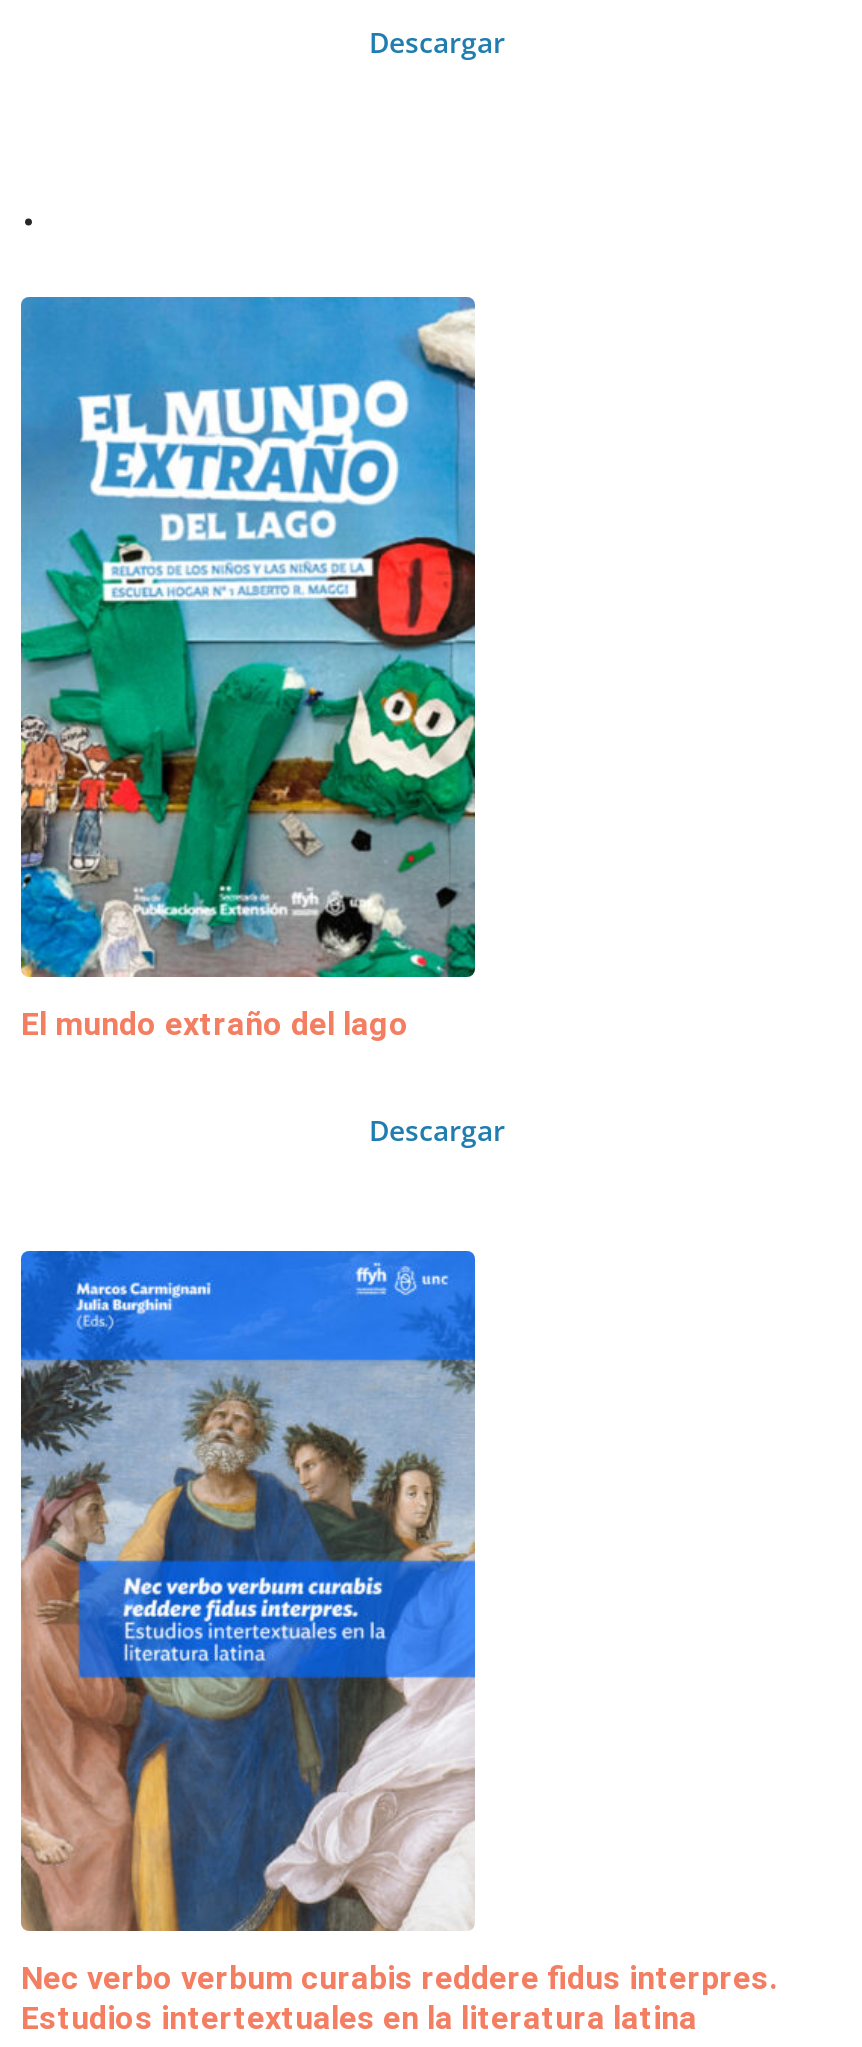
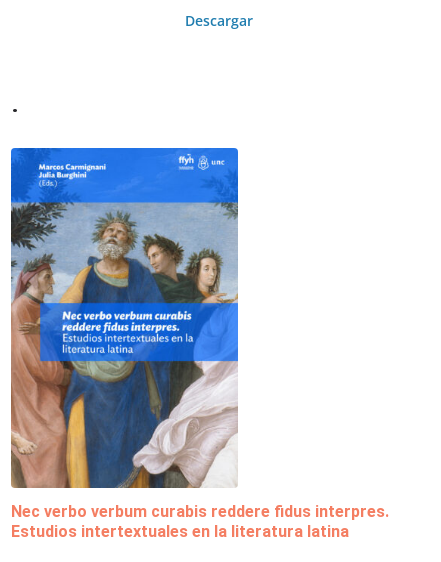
[19,297,505,1149] [image] | El mundo extraño del lago | Descargar -> none

